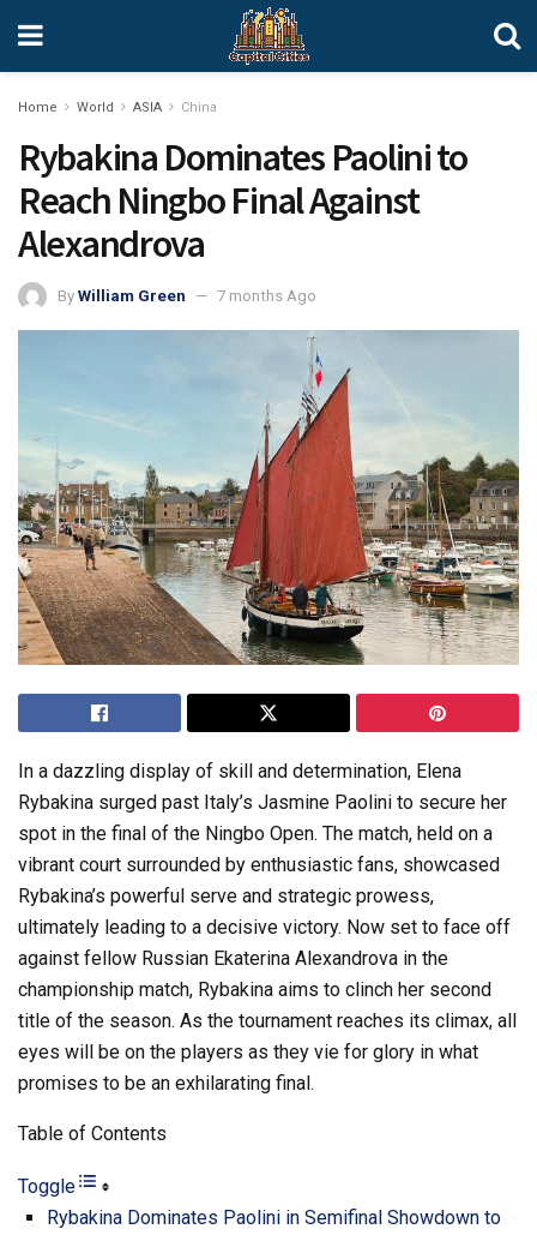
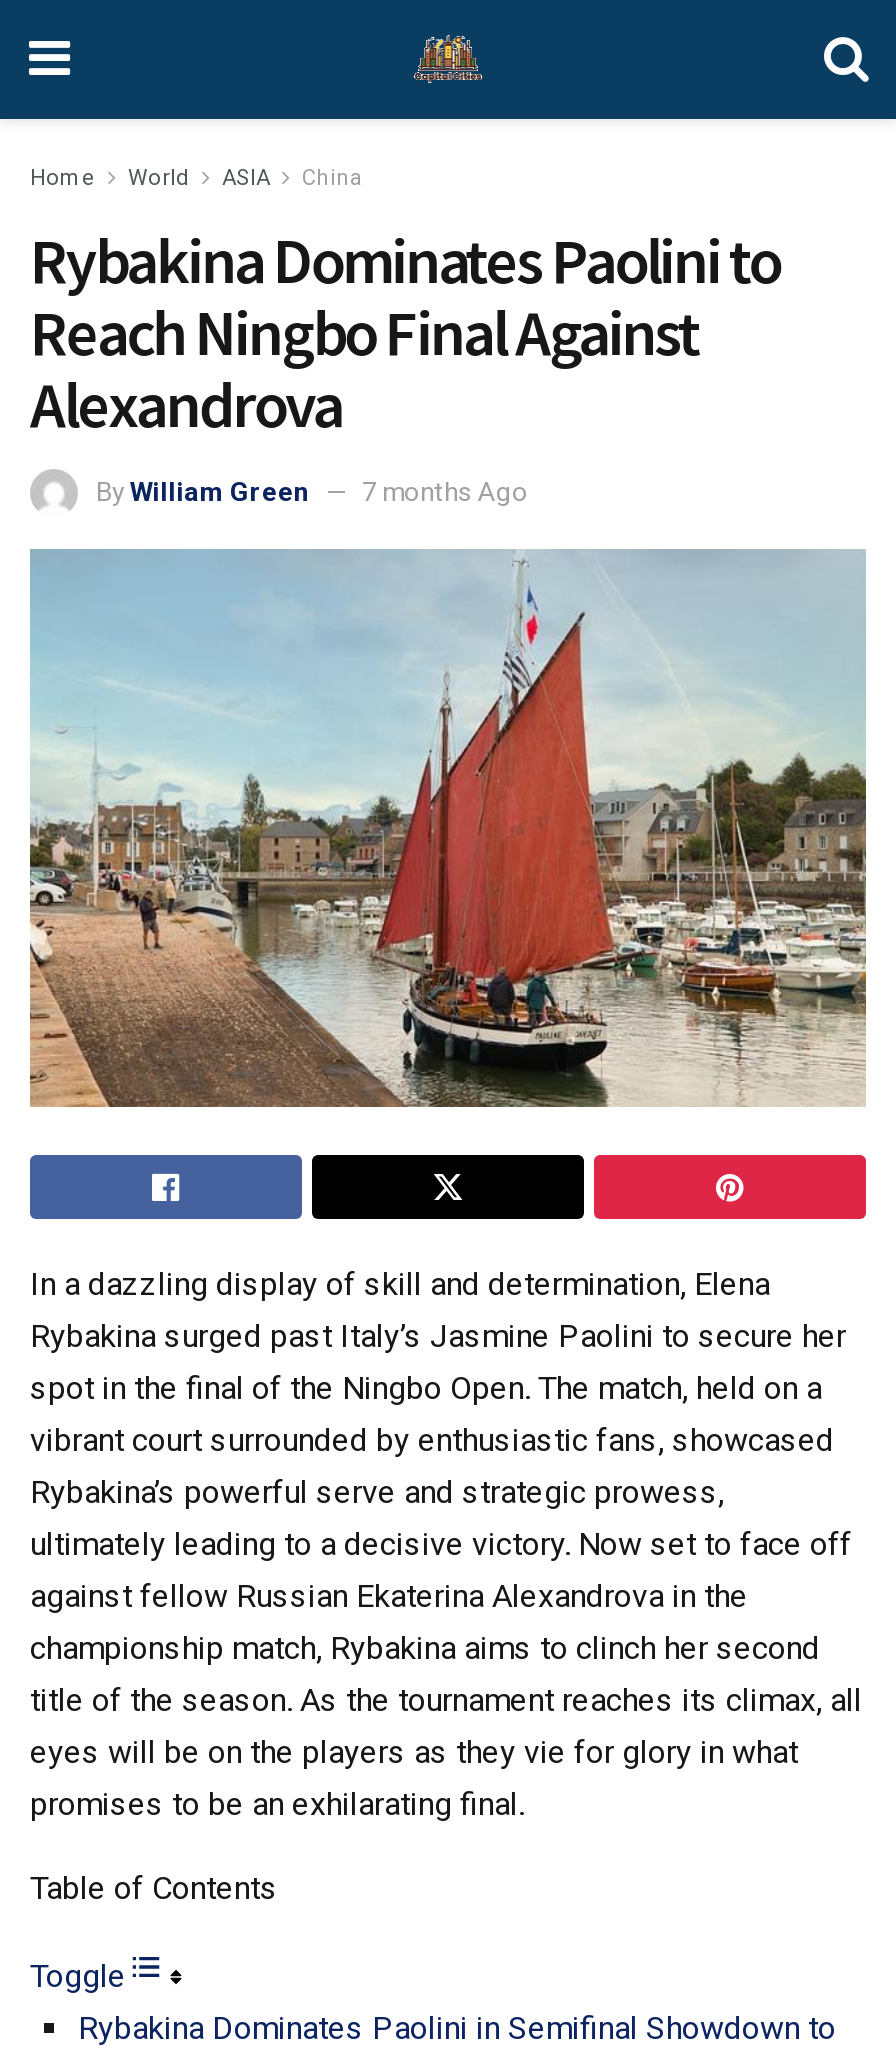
[228,6,310,66] [image] -> [382,13,516,107] [image]

